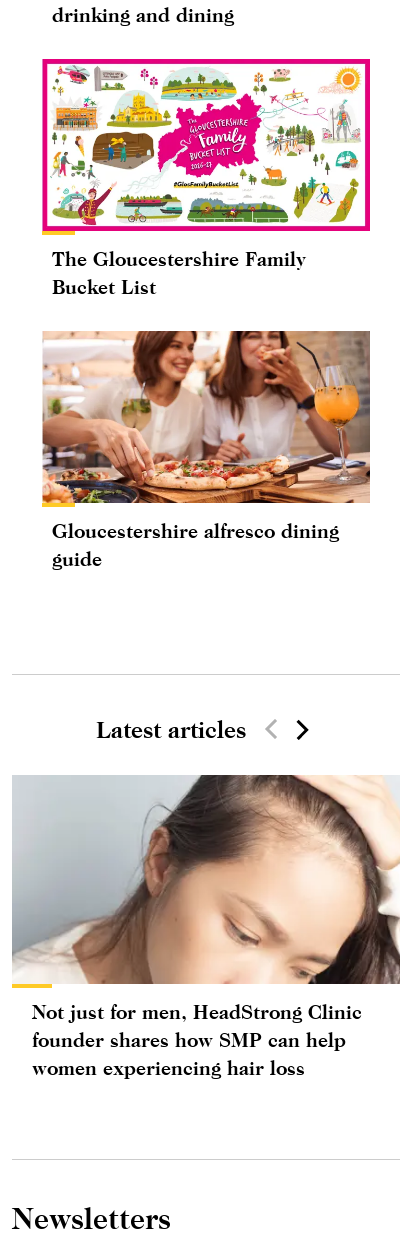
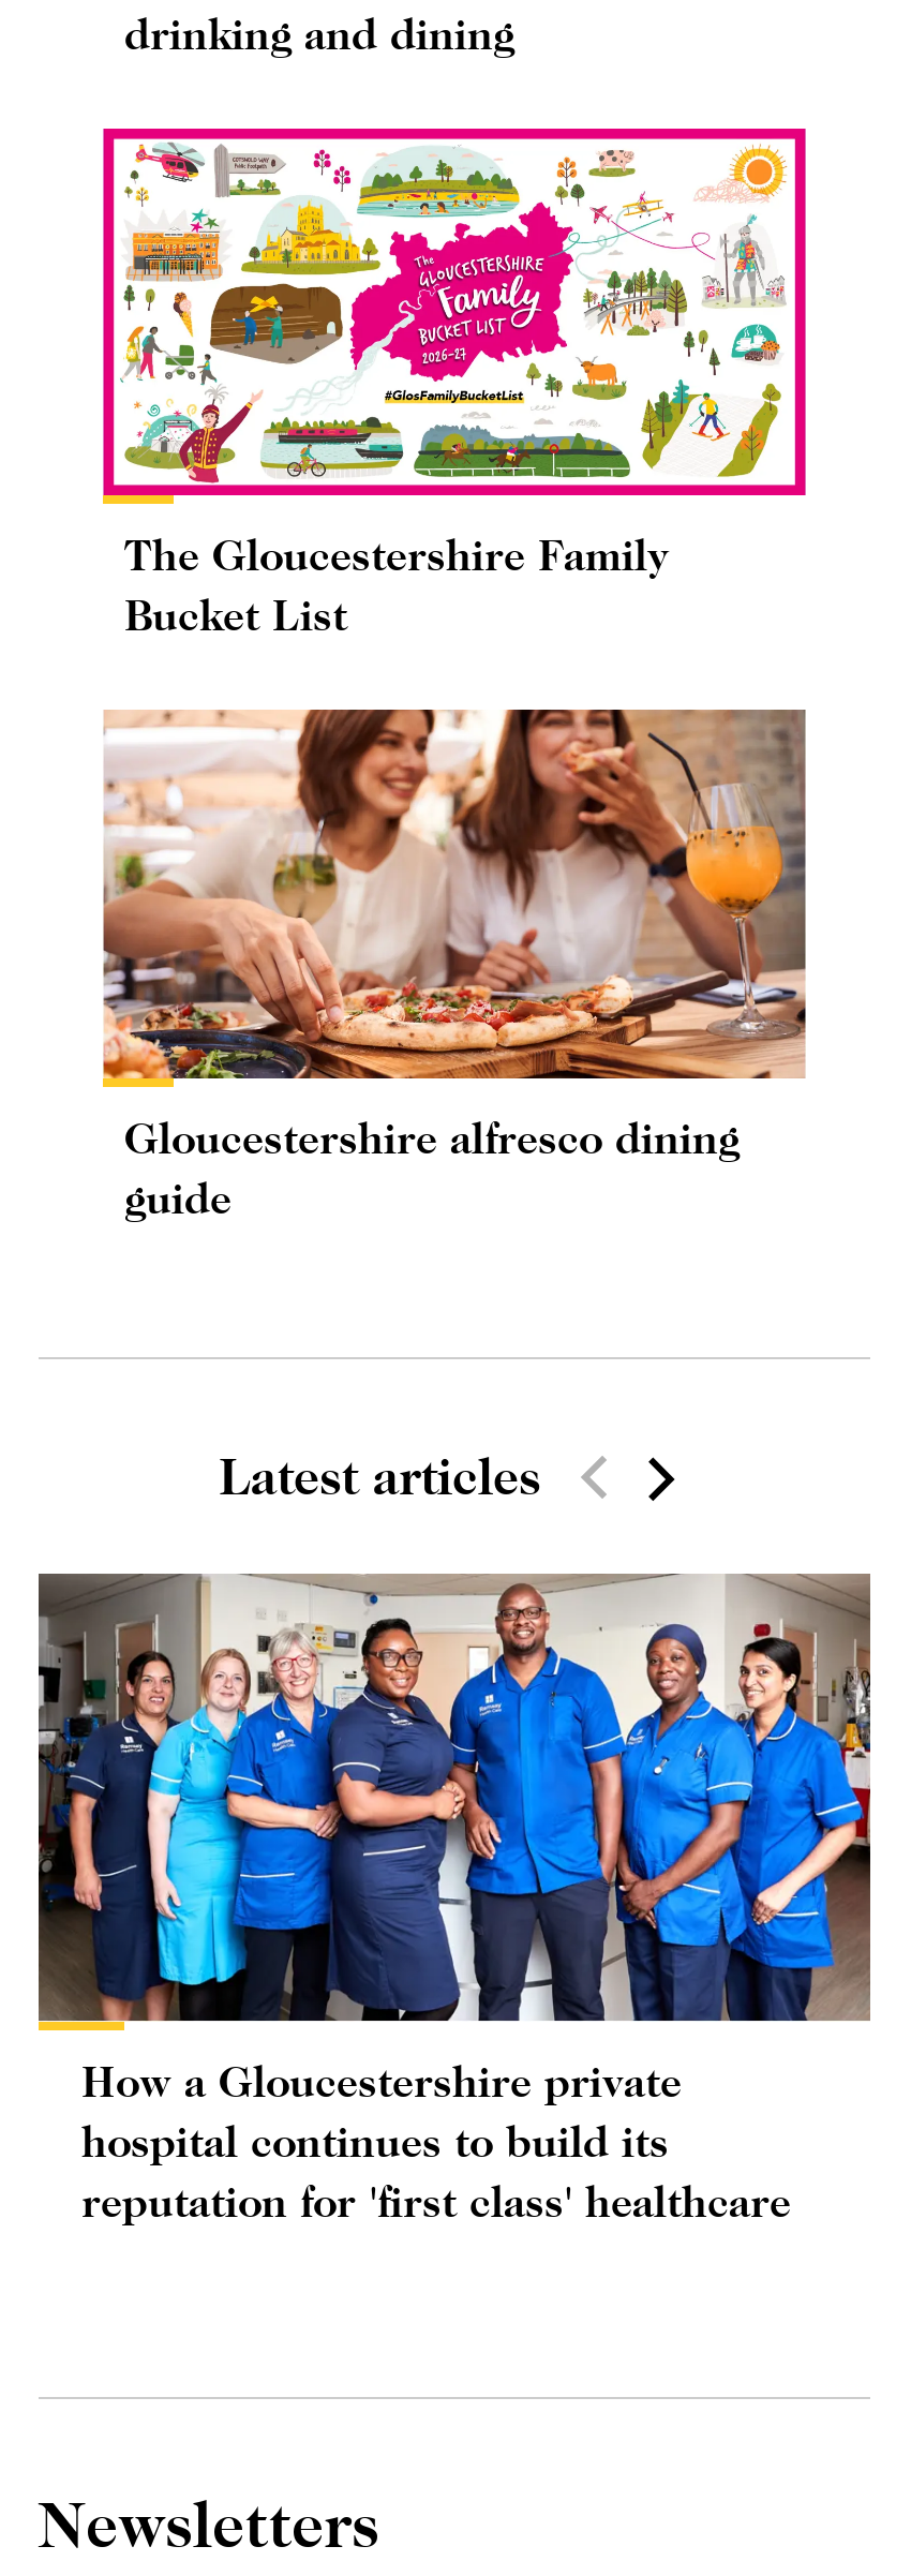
[12,775,400,1079] [image] | Not just for men, HeadStrong Clinic | founder shares how SMP can help | women experiencing hair loss -> [36,1572,872,2225] [image] | How a Gloucestershire private | hospital continues to build its | reputation for 'first class' healthcare

